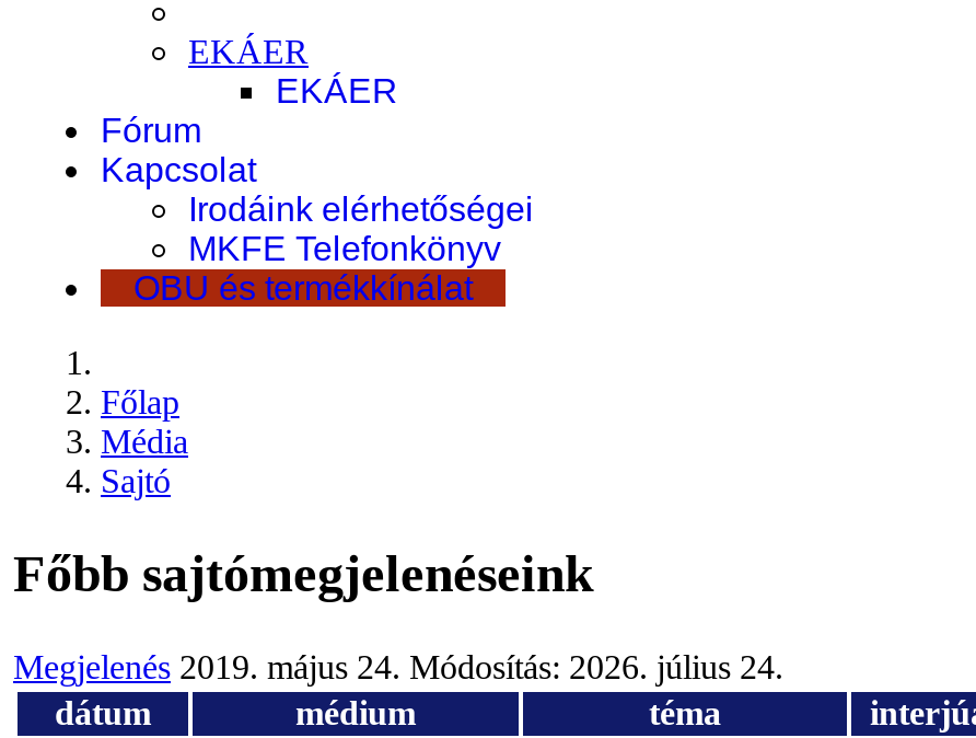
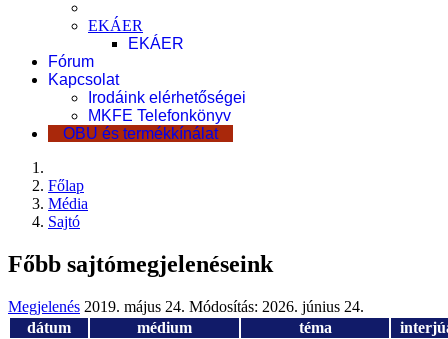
[13,648,783,685] Megjelenés 2019. május 24. Módosítás: 2026. július 24. -> [8,298,364,315] Megjelenés 2019. május 24. Módosítás: 2026. június 24.

